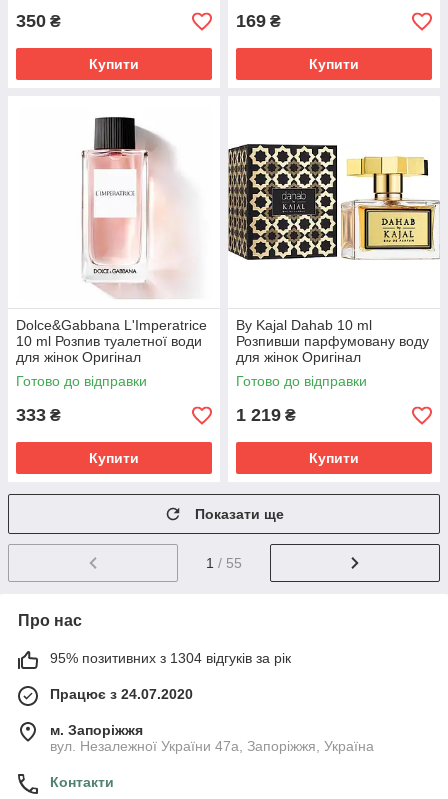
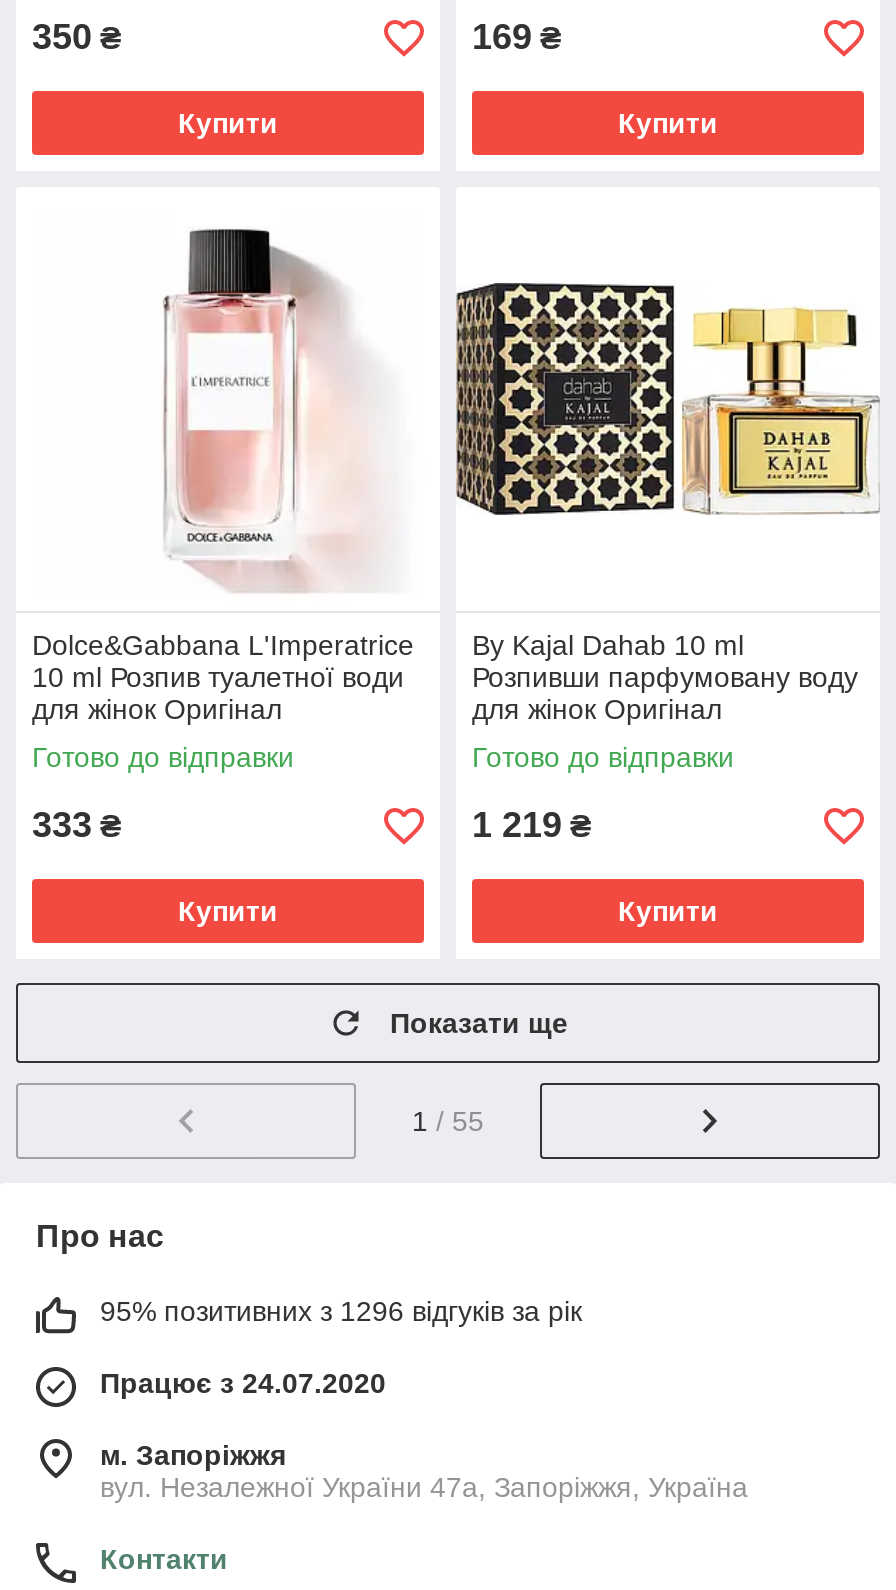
[50,650,291,666] 95% позитивних з 1304 відгуків за рік -> [100,1295,582,1327] 95% позитивних з 1296 відгуків за рік

